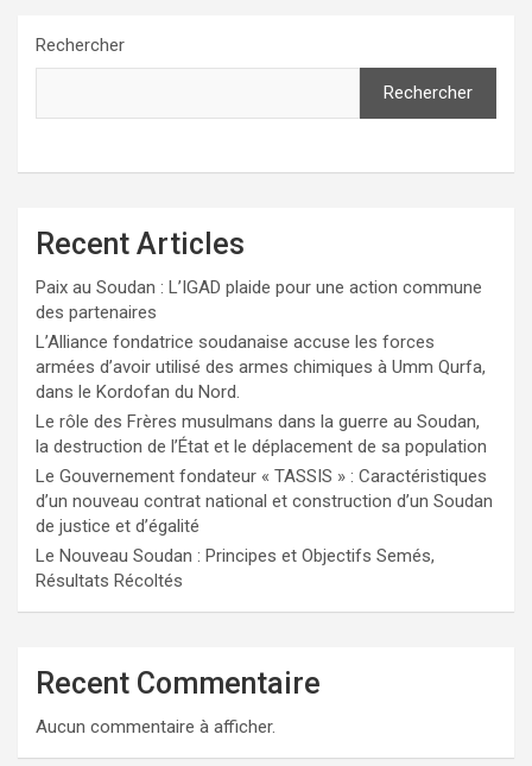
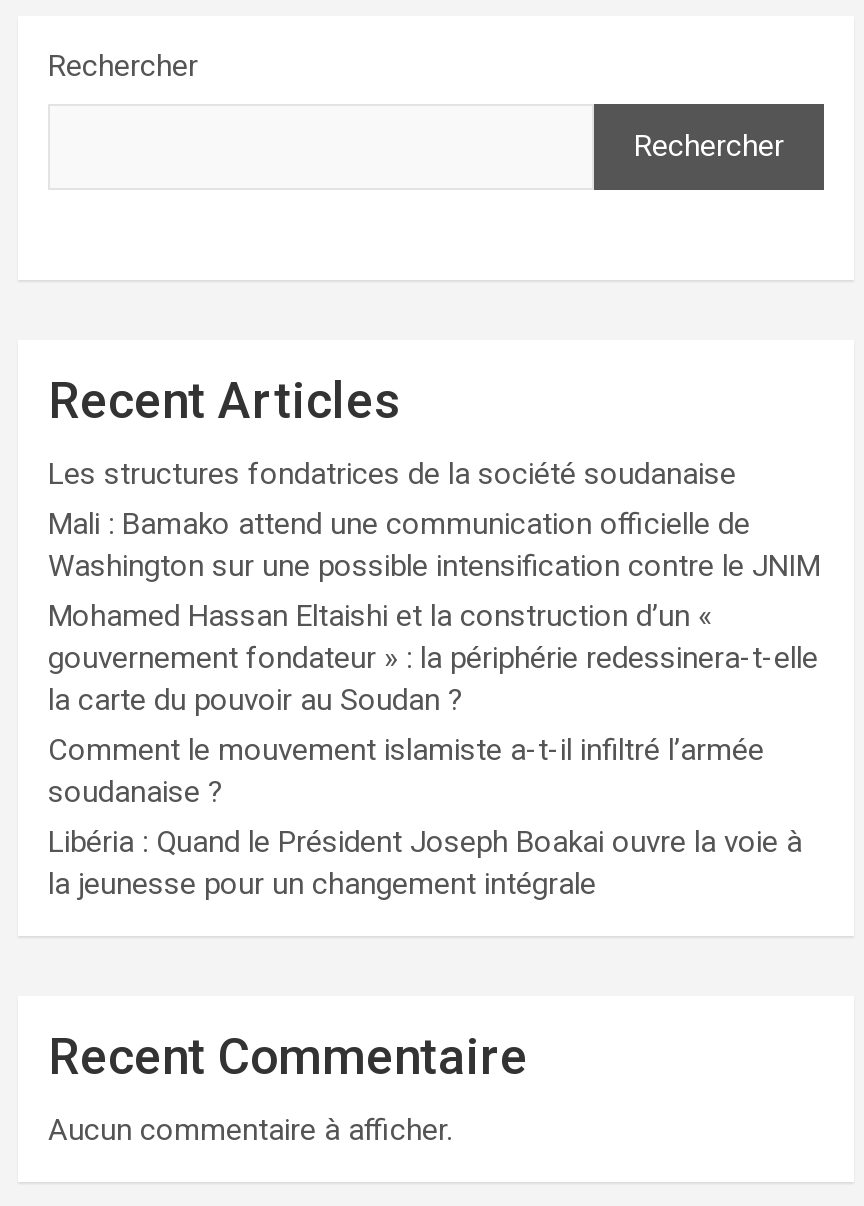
[36,276,493,591] Paix au Soudan : L’IGAD plaide pour une action commune | des partenaires | L’Alliance fondatrice soudanaise accuse les forces | armées d’avoir utilisé des armes chimiques à Umm Qurfa, | dans le Kordofan du Nord. | Le rôle des Frères musulmans dans la guerre au Soudan, | la destruction de l’État et le déplacement de sa population | Le Gouvernement fondateur « TASSIS » : Caractéristiques | d’un nouveau contrat national et construction d’un Soudan | de justice et d’égalité | Le Nouveau Soudan : Principes et Objectifs Semés, | Résultats Récoltés -> [48,456,820,902] Les structures fondatrices de la société soudanaise | Mali : Bamako attend une communication officielle de | Washington sur une possible intensification contre le JNIM | Mohamed Hassan Eltaishi et la construction d’un « | gouvernement fondateur » : la périphérie redessinera-t-elle | la carte du pouvoir au Soudan ? | Comment le mouvement islamiste a-t-il infiltré l’armée | soudanaise ? | Libéria : Quand le Président Joseph Boakai ouvre la voie à | la jeunesse pour un changement intégrale

